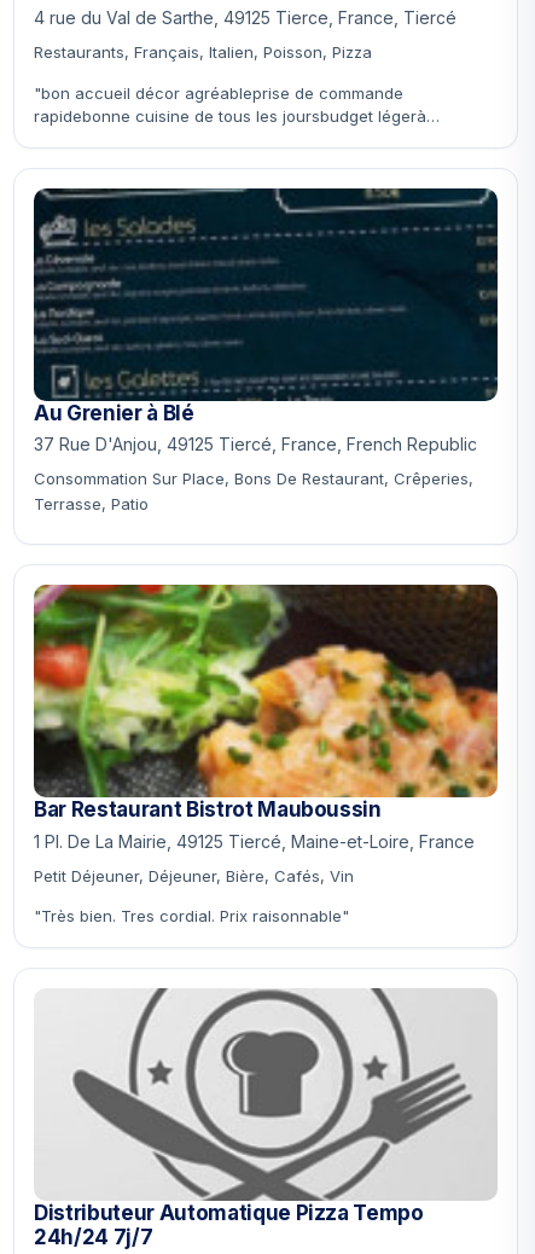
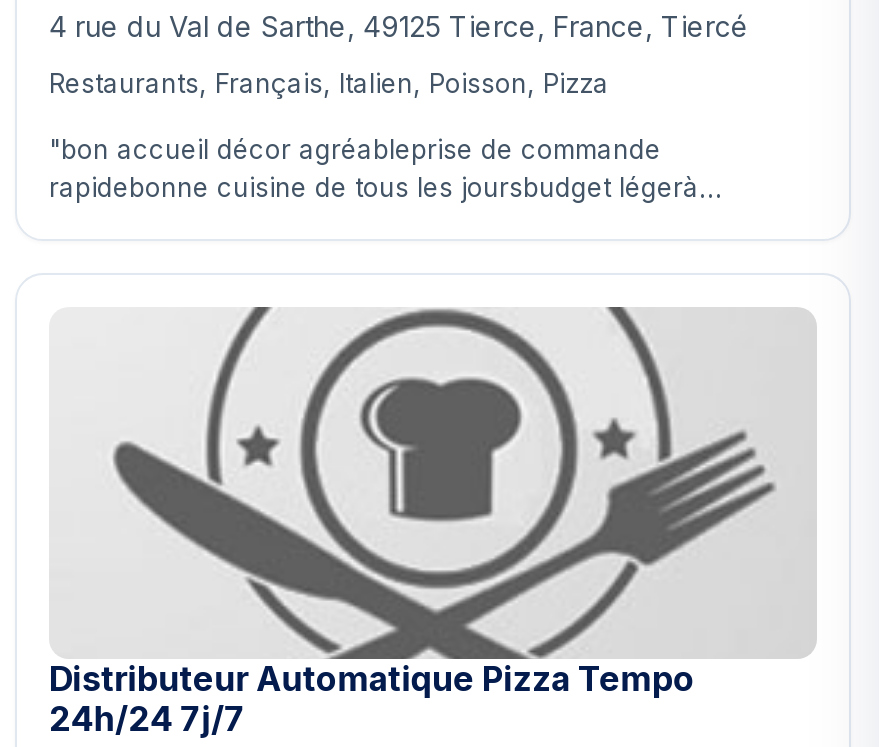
[33,187,499,514] [image] | Au Grenier à Blé | 37 Rue D'Anjou, 49125 Tiercé, France, French Republic | Consommation Sur Place, Bons De Restaurant, Crêperies, | Terrasse, Patio -> none
[33,584,499,926] [image] | Bar Restaurant Bistrot Mauboussin | 1 Pl. De La Mairie, 49125 Tiercé, Maine-et-Loire, France | Petit Déjeuner, Déjeuner, Bière, Cafés, Vin | "Très bien. Tres cordial. Prix raisonnable" -> none

